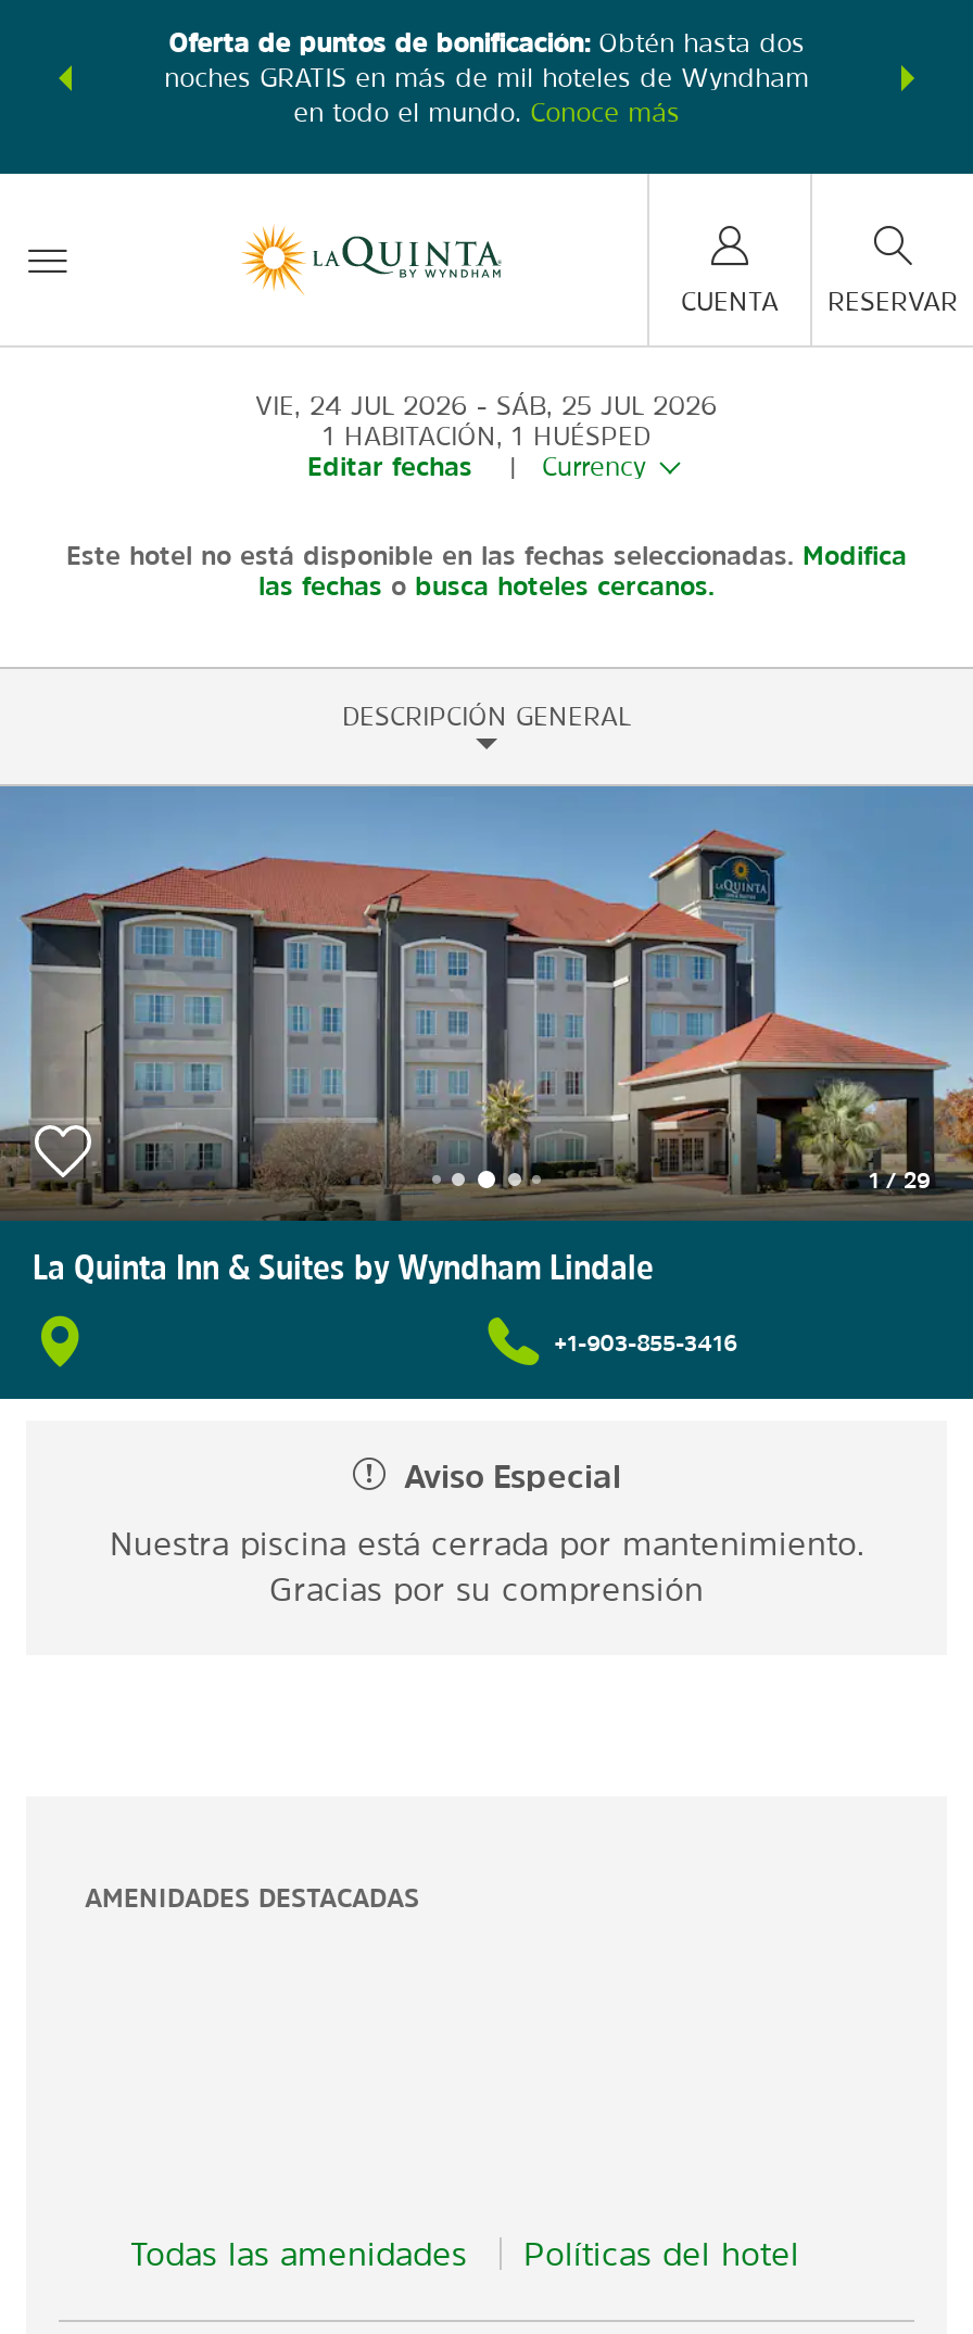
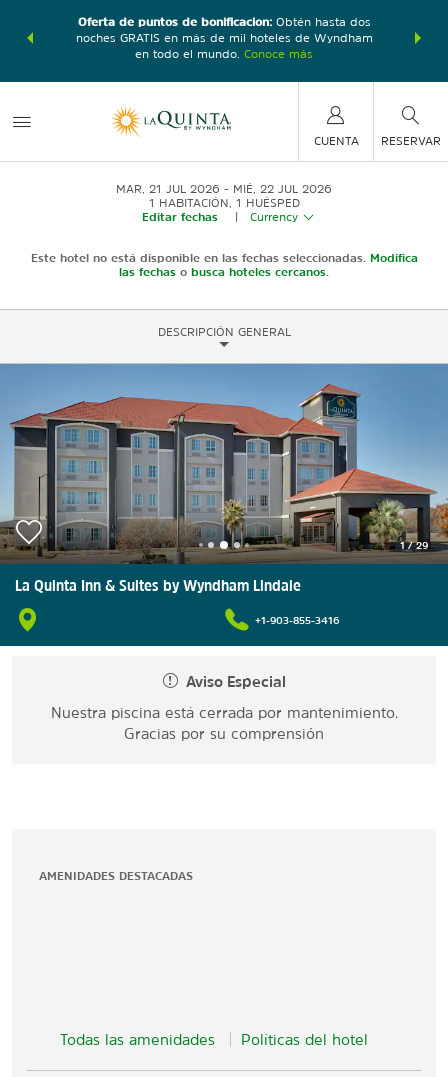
[255,393,468,419] VIE, 24 JUL 2026 -> [116,183,220,195] MAR, 21 JUL 2026
[496,393,718,419] SÁB, 25 JUL 2026 -> [233,183,332,195] MIÉ, 22 JUL 2026

